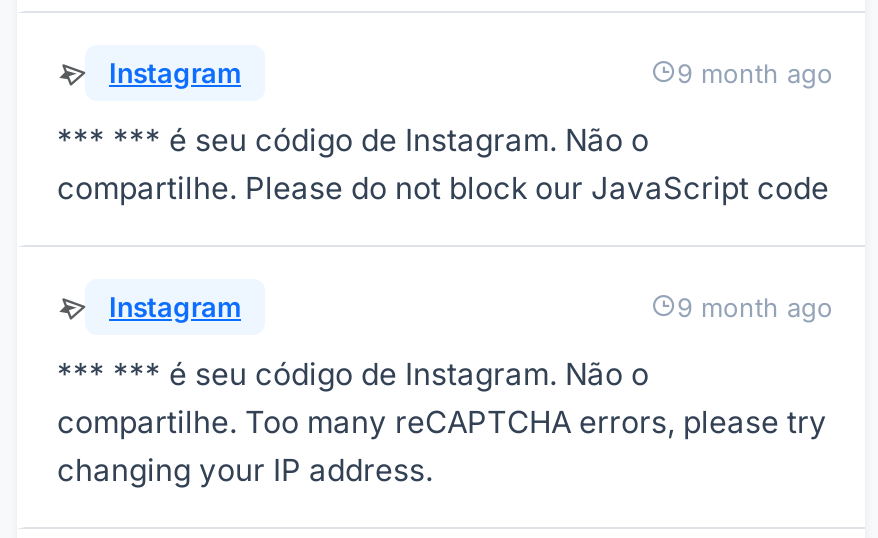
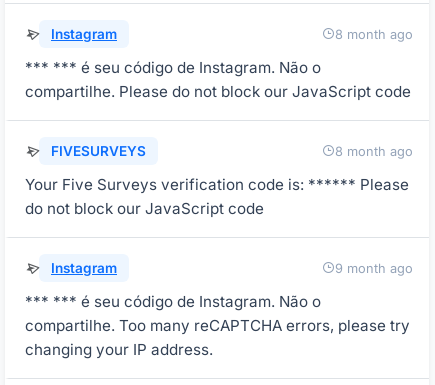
[677,58,833,88] 9 month ago -> [335,26,413,41] 8 month ago
none -> [25,143,413,218] FIVESURVEYS | 8 month ago | Your Five Surveys verification code is: ****** Please | do not block our JavaScript code

